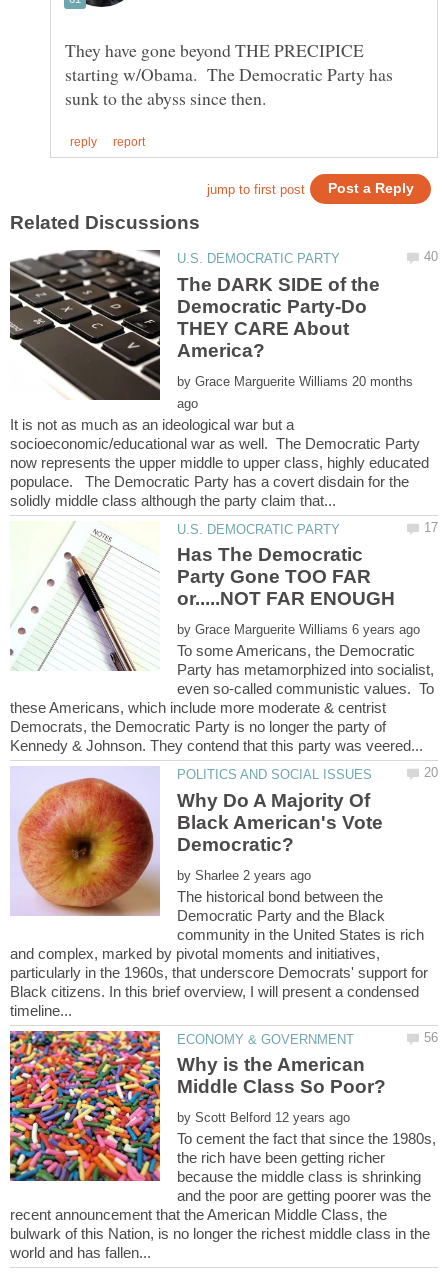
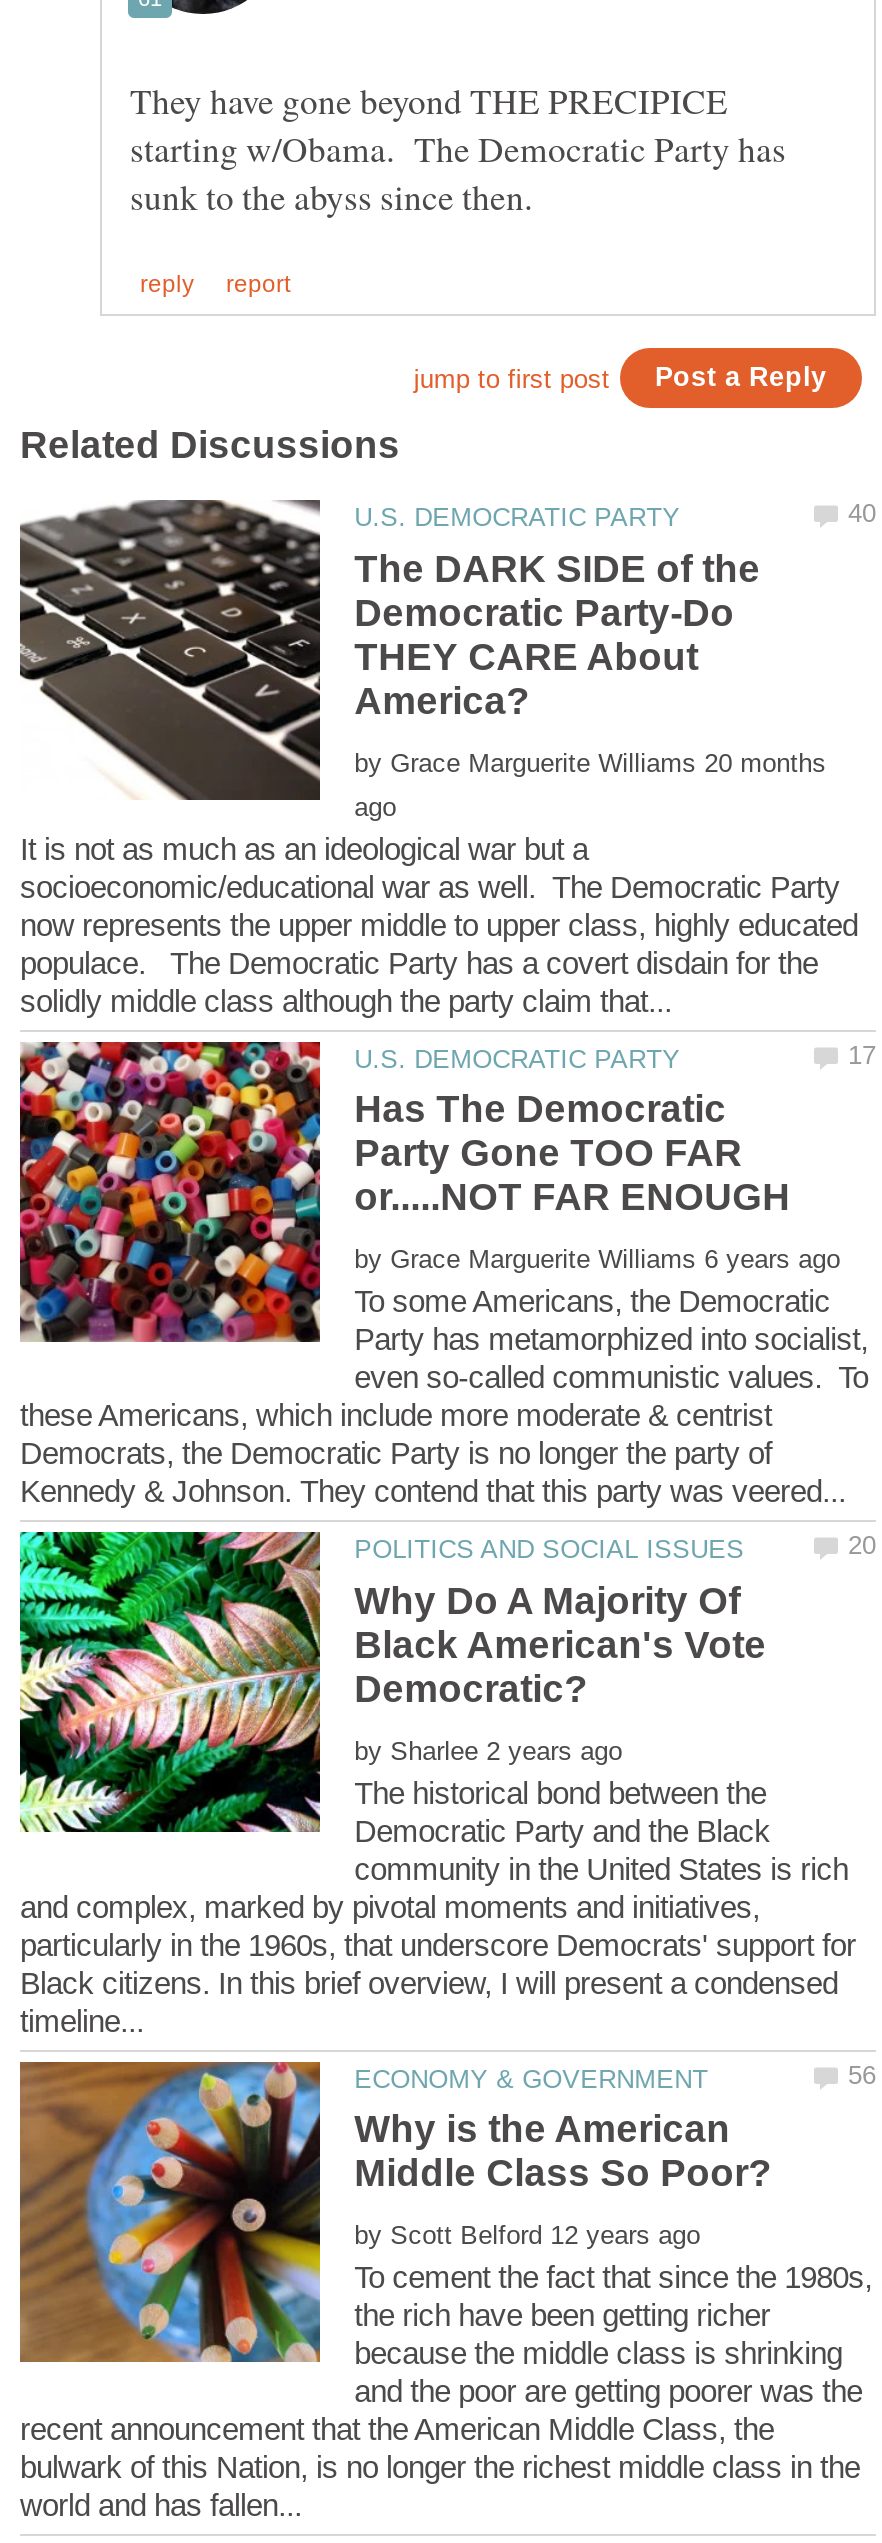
[10,521,160,671] [image] -> [18,1040,322,1344] [image]
[10,766,161,916] [image] -> [18,1530,322,1834] [image]
[9,1030,161,1182] [image] -> [18,2060,322,2364] [image]

